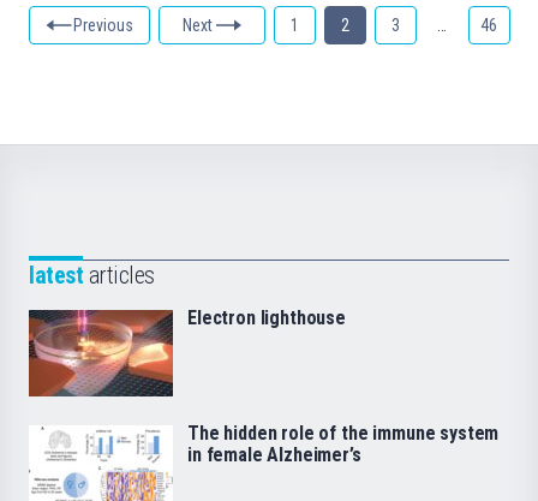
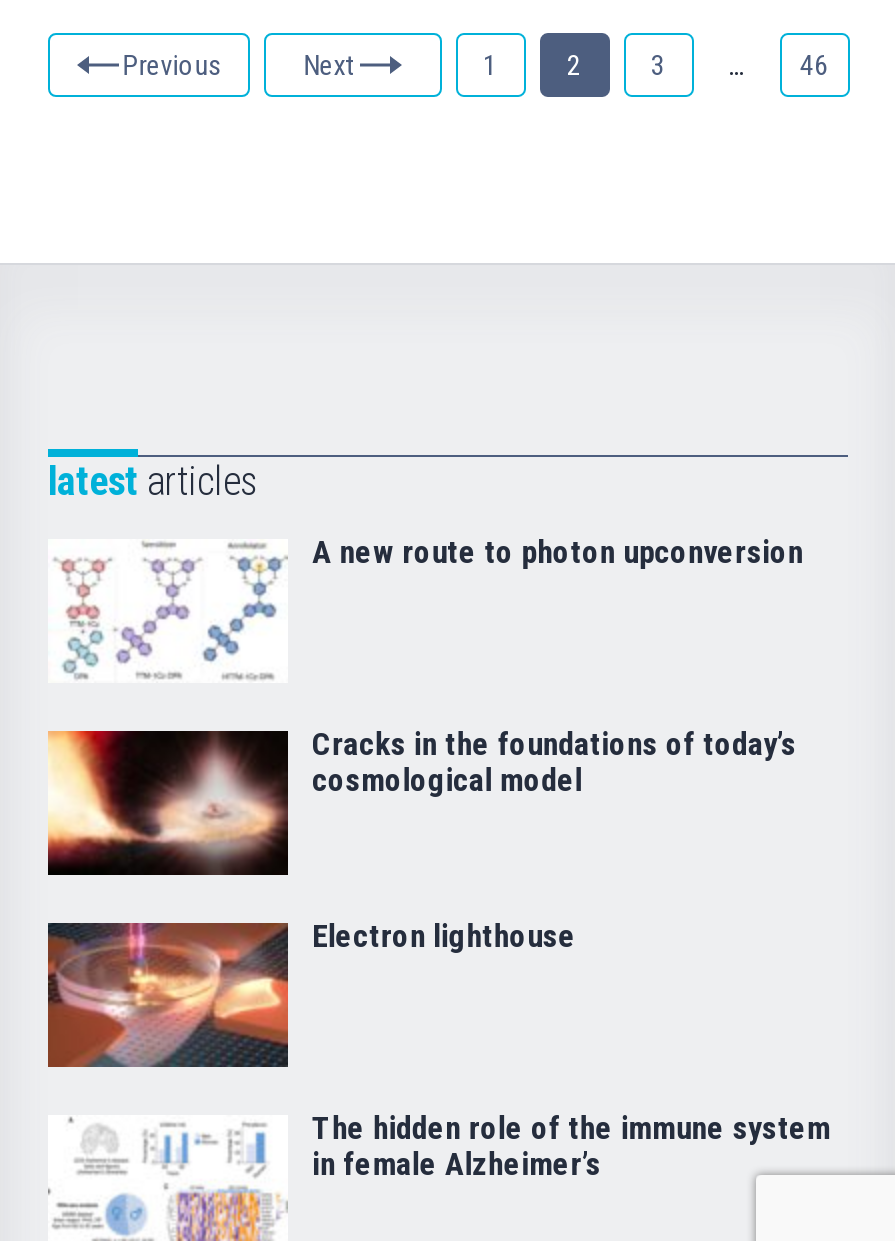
none -> [46,726,796,877] [image] | Cracks in the foundations of today’s | cosmological model
none -> [54,534,803,679] [image] | A new route to photon upconversion

